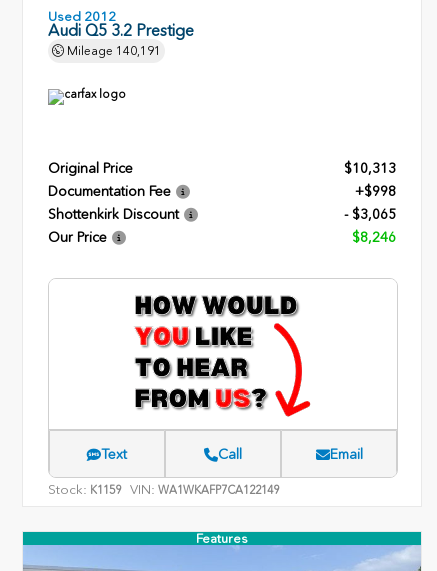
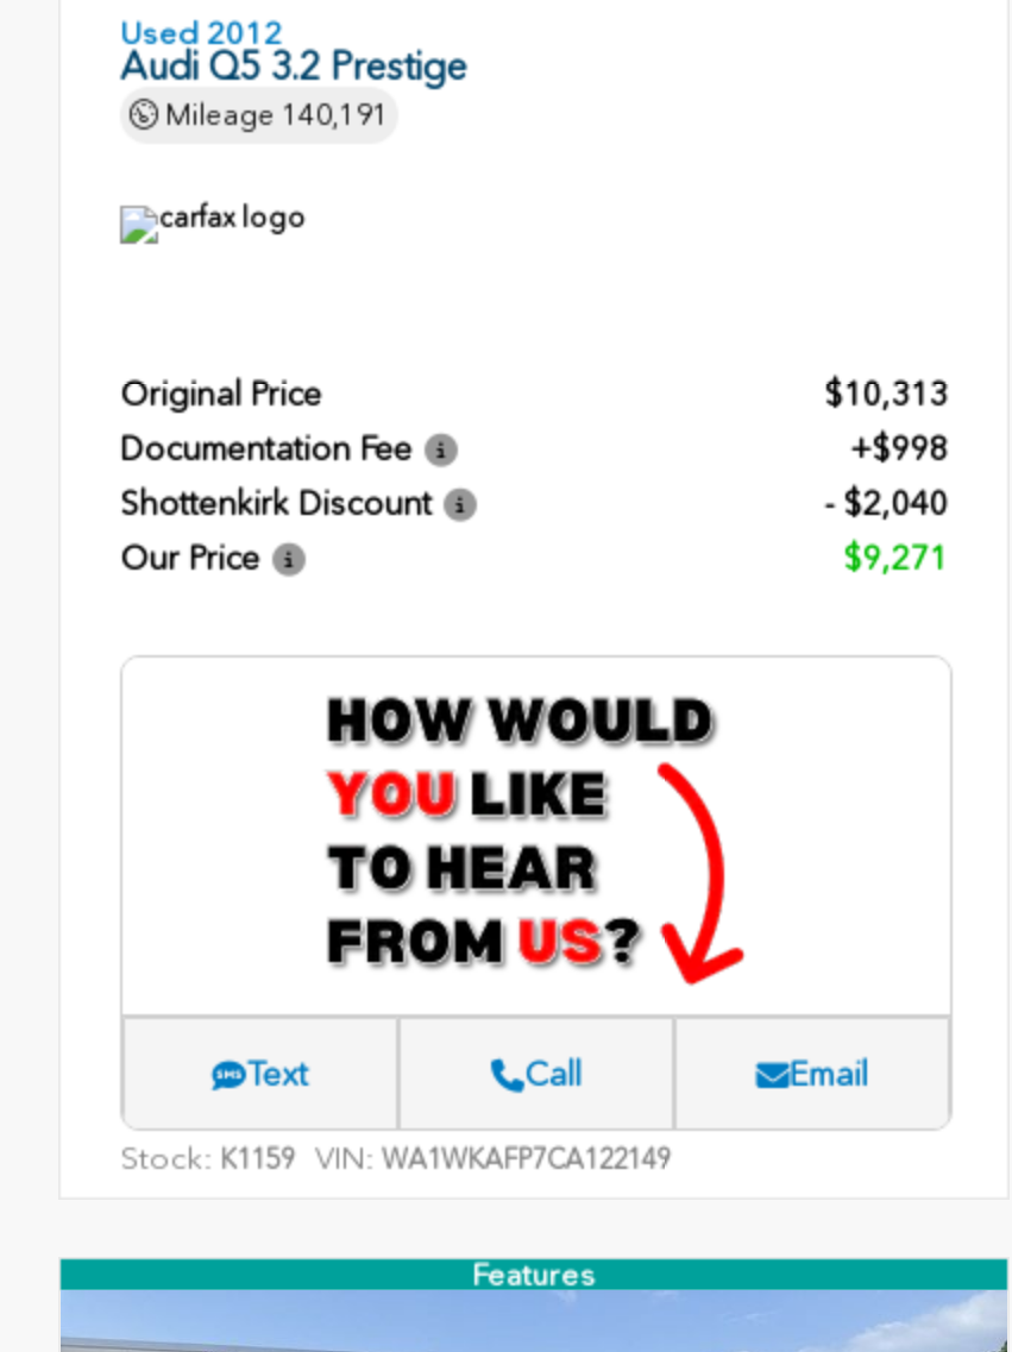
[344,205,396,222] - $3,065 -> [824,482,948,522] - $2,040
[352,228,396,245] $8,246 -> [843,536,948,577] $9,271

